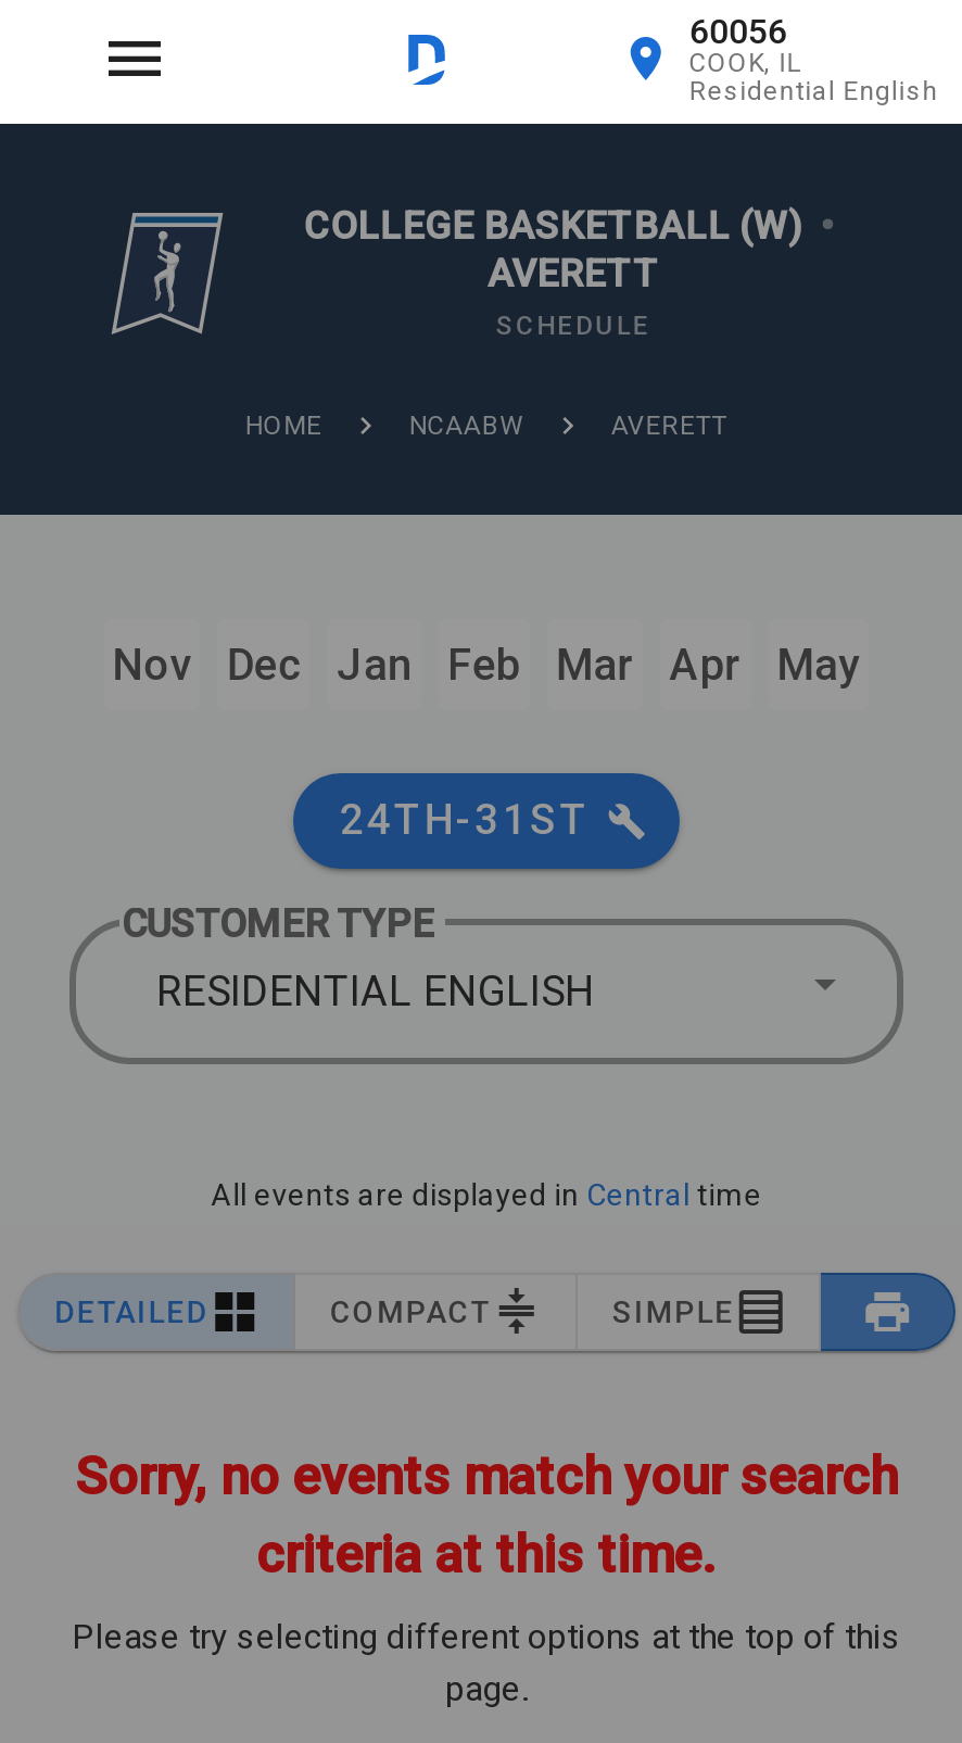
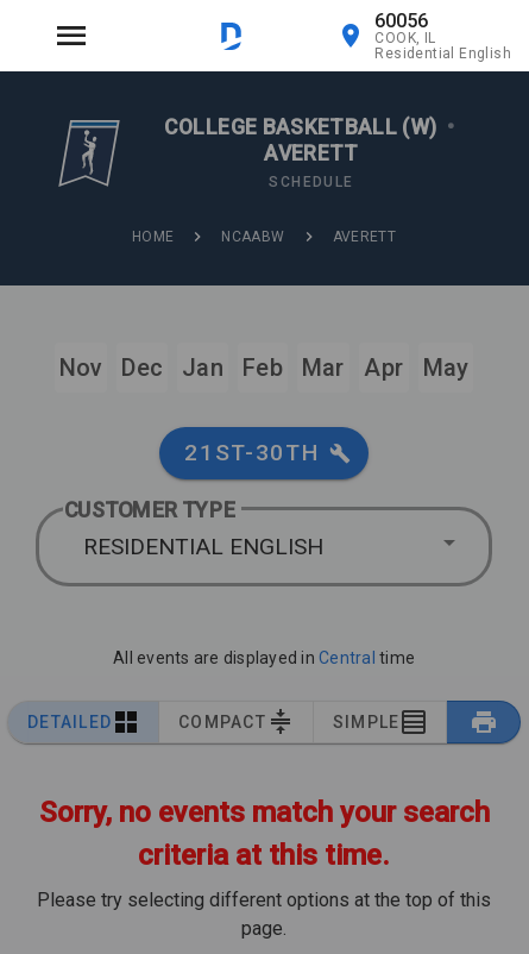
[339,795,590,845] 24TH-31ST -> [184,439,319,466] 21ST-30TH

